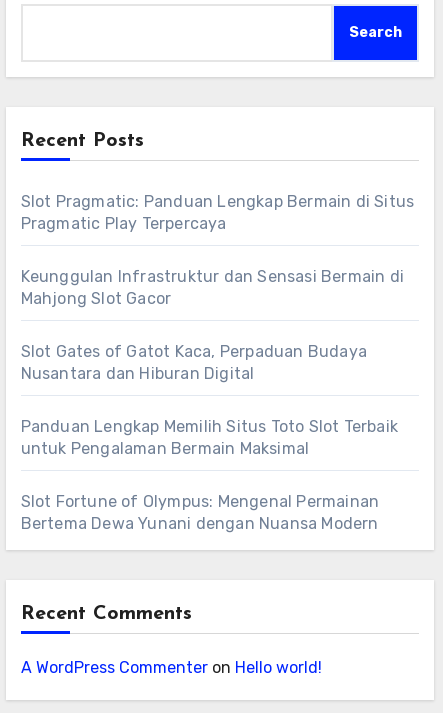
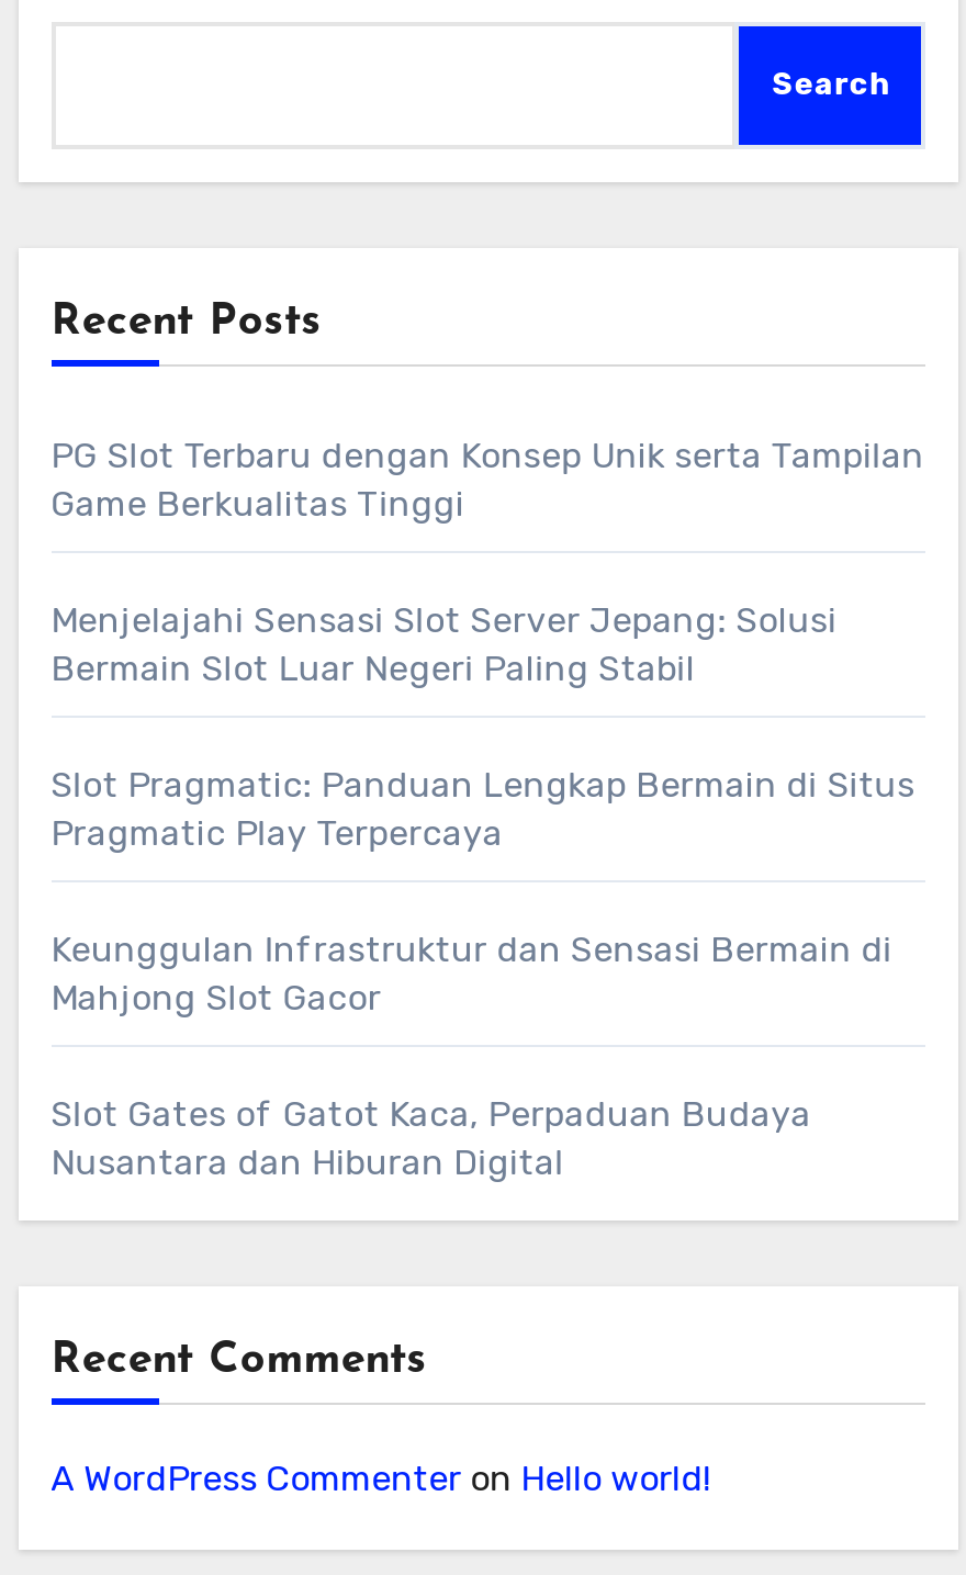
none -> [51,435,924,690] PG Slot Terbaru dengan Konsep Unik serta Tampilan | Game Berkualitas Tinggi | Menjelajahi Sensasi Slot Server Jepang: Solusi | Bermain Slot Luar Negeri Paling Stabil
moved [21,192,414,383] -> [51,764,915,1184]: Slot Pragmatic: Panduan Lengkap Bermain di Situs | Pragmatic Play Terpercaya | Keunggulan Infrastruktur dan Sensasi Bermain di | Mahjong Slot Gacor | Slot Gates of Gatot Kaca, Perpaduan Budaya | Nusantara dan Hiburan Digital
[21,417,398,533] Panduan Lengkap Memilih Situs Toto Slot Terbaik | untuk Pengalaman Bermain Maksimal | Slot Fortune of Olympus: Mengenal Permainan | Bertema Dewa Yunani dengan Nuansa Modern -> none

